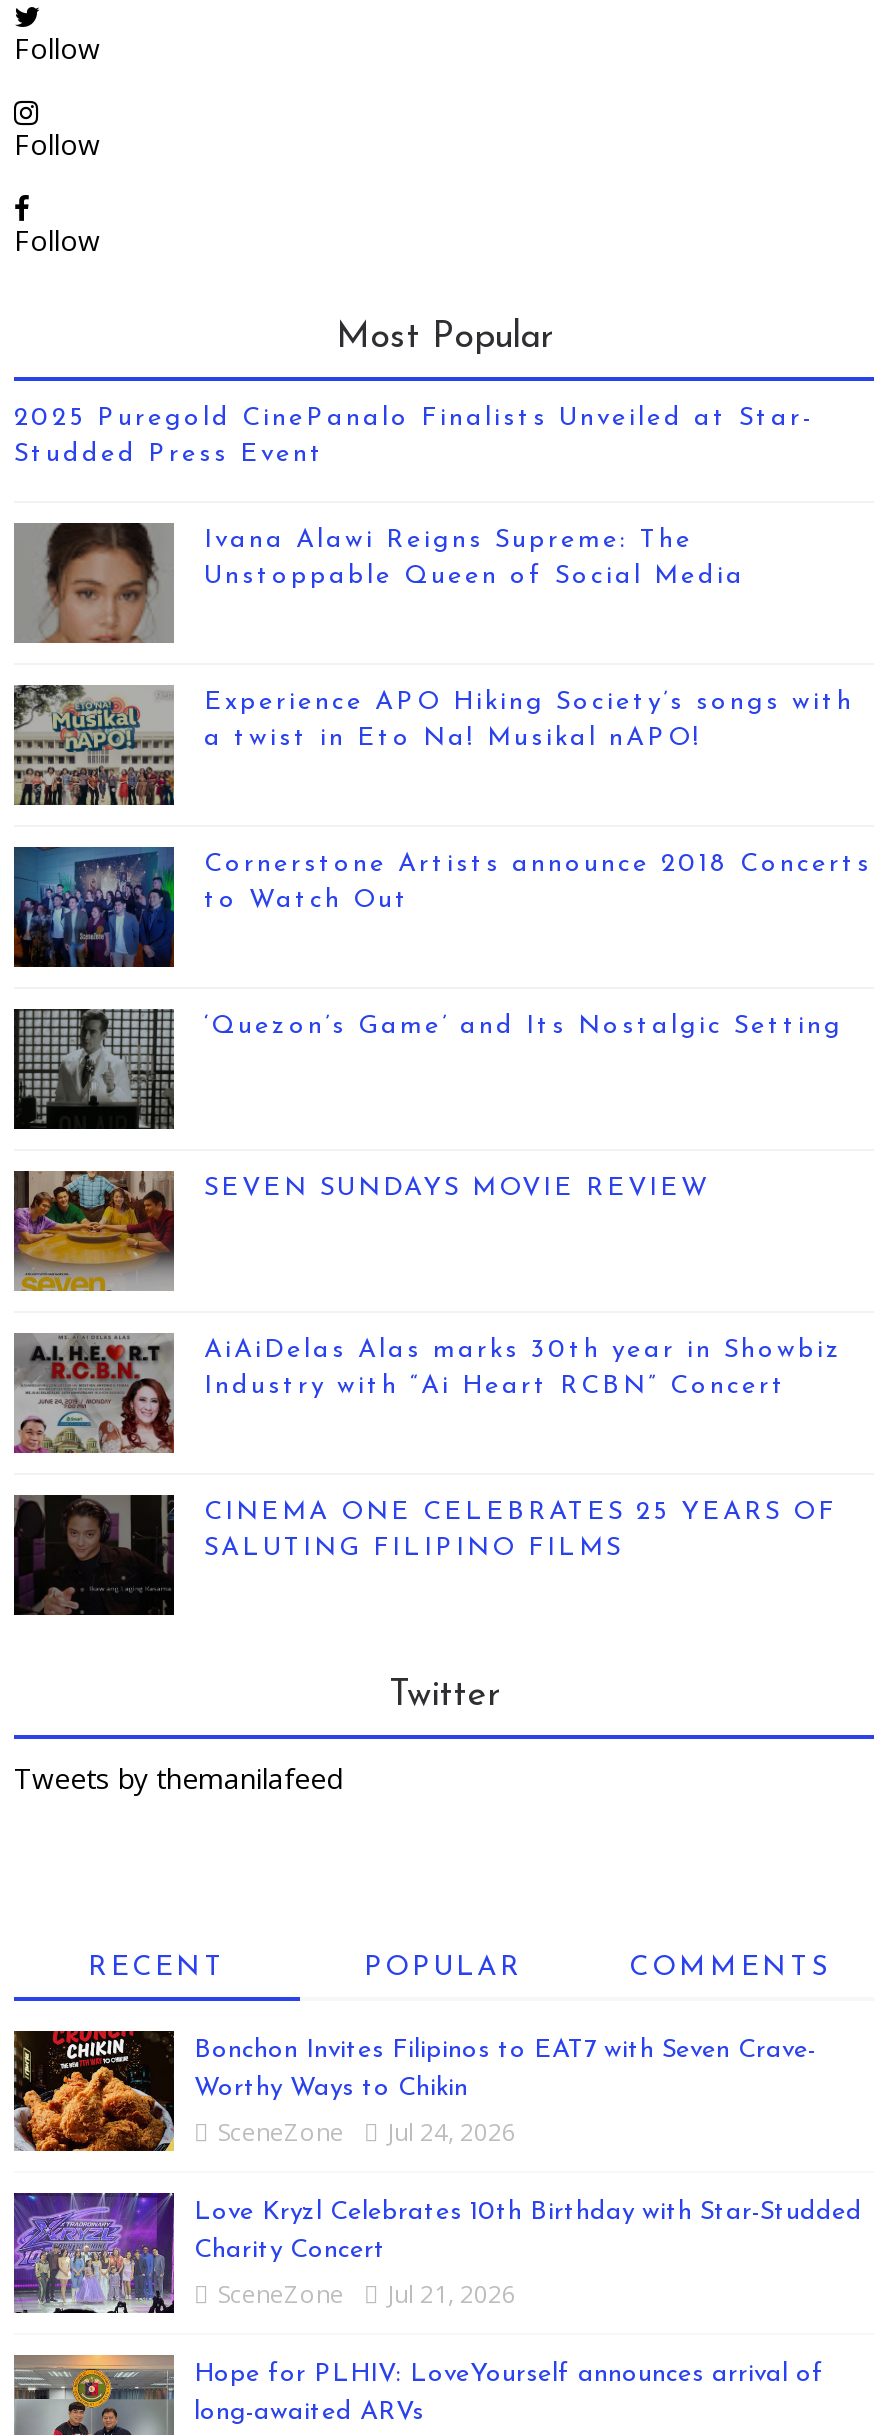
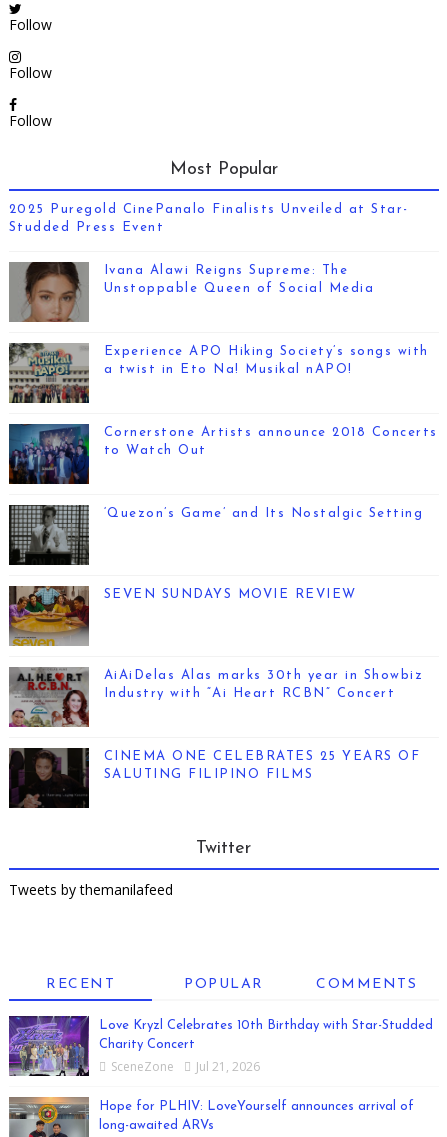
[12,2029,816,2153] [image] | Bonchon Invites Filipinos to EAT7 with Seven Crave- | Worthy Ways to Chikin | SceneZone | Jul 24, 2026 -> none

